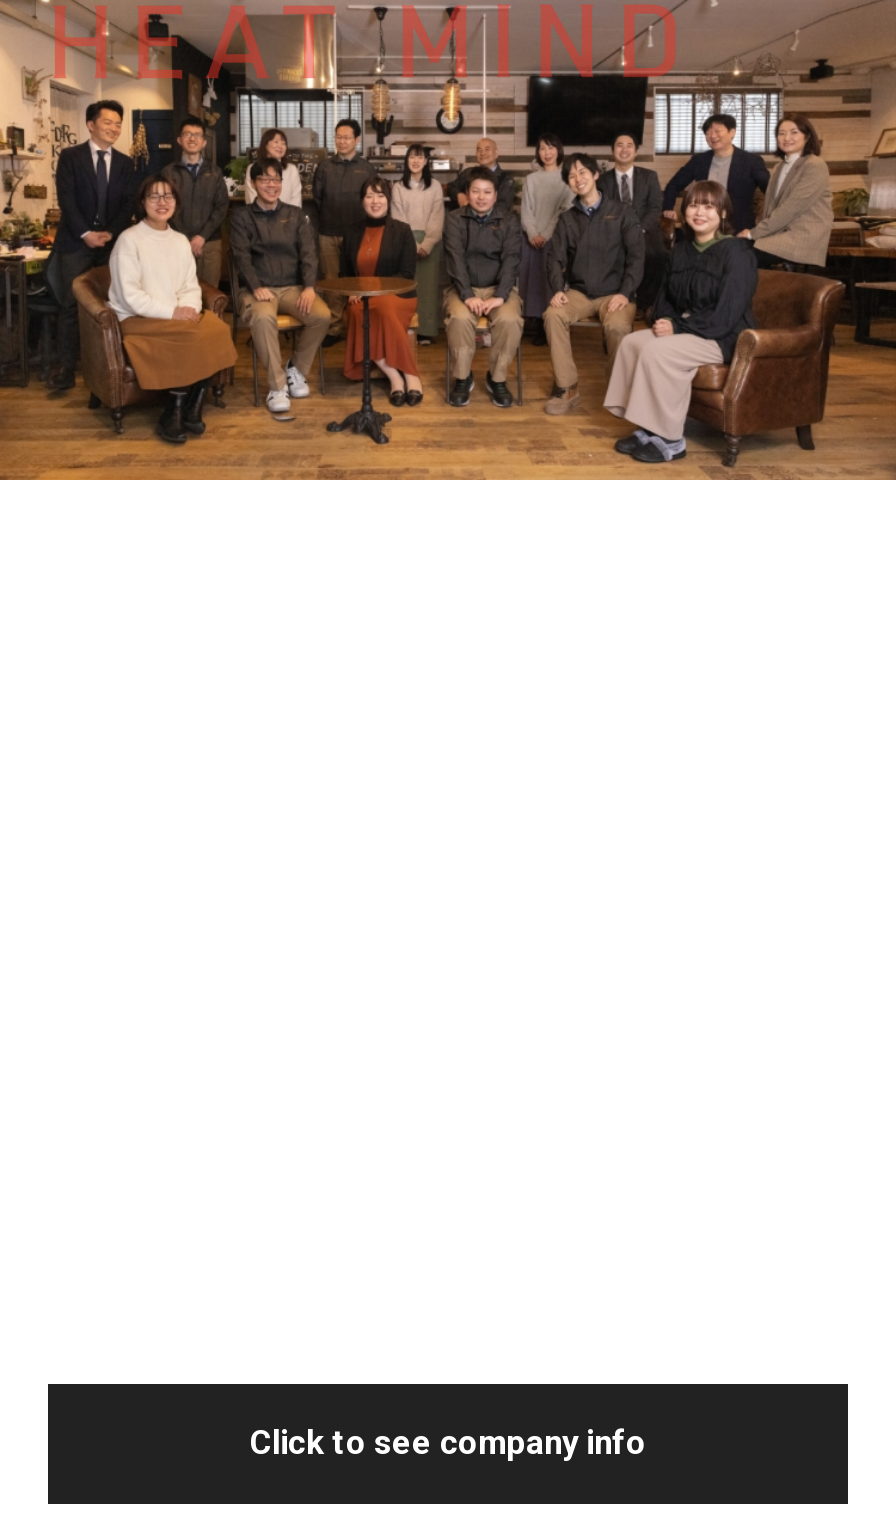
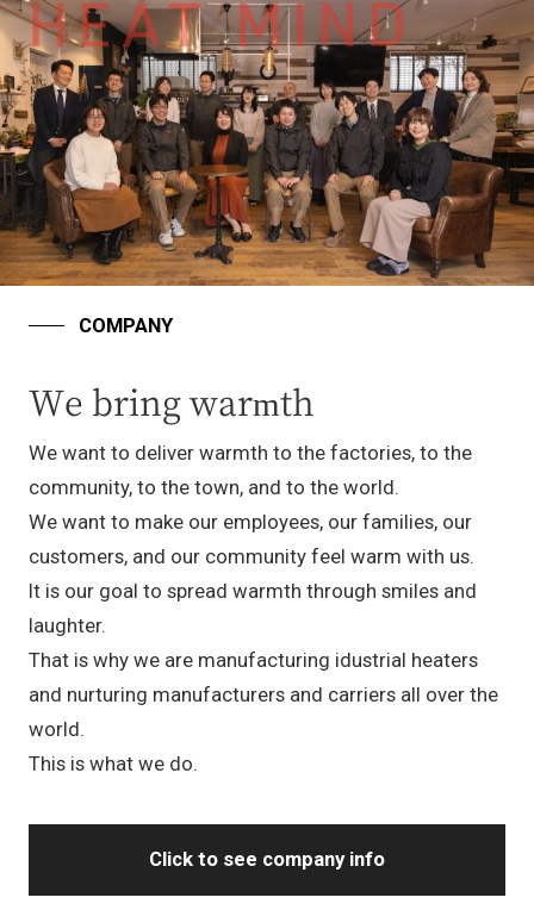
none -> [28,314,498,776] COMPANY | We bring warmth | We want to deliver warmth to the factories, to the | community, to the town, and to the world. | We want to make our employees, our families, our | customers, and our community feel warm with us. | It is our goal to spread warmth through smiles and | laughter. | That is why we are manufacturing idustrial heaters | and nurturing manufacturers and carriers all over the | world. | This is what we do.

